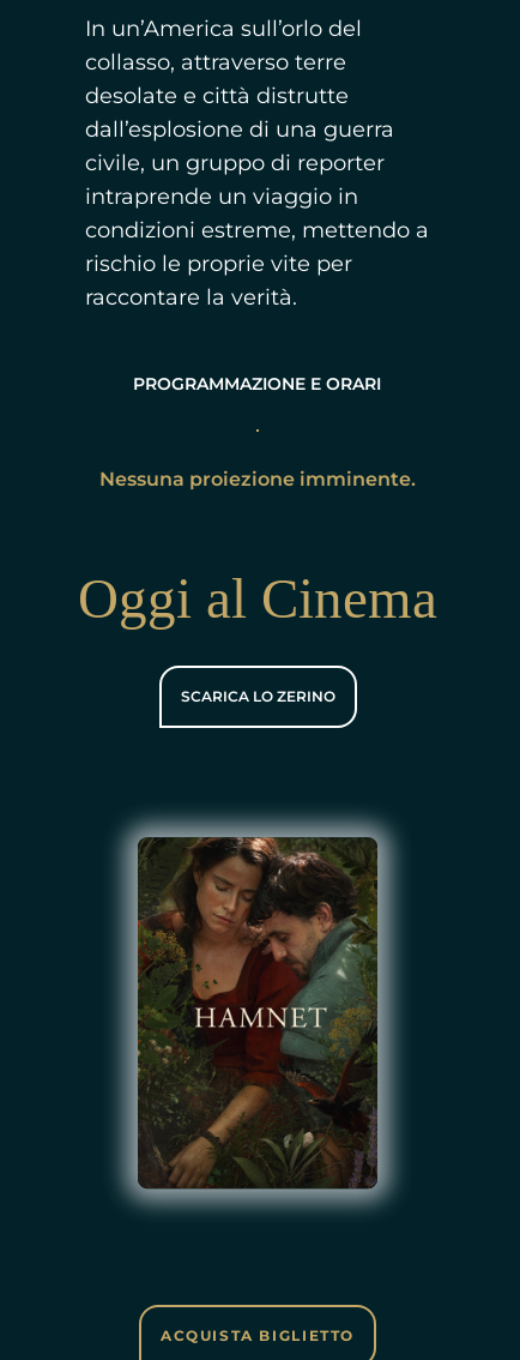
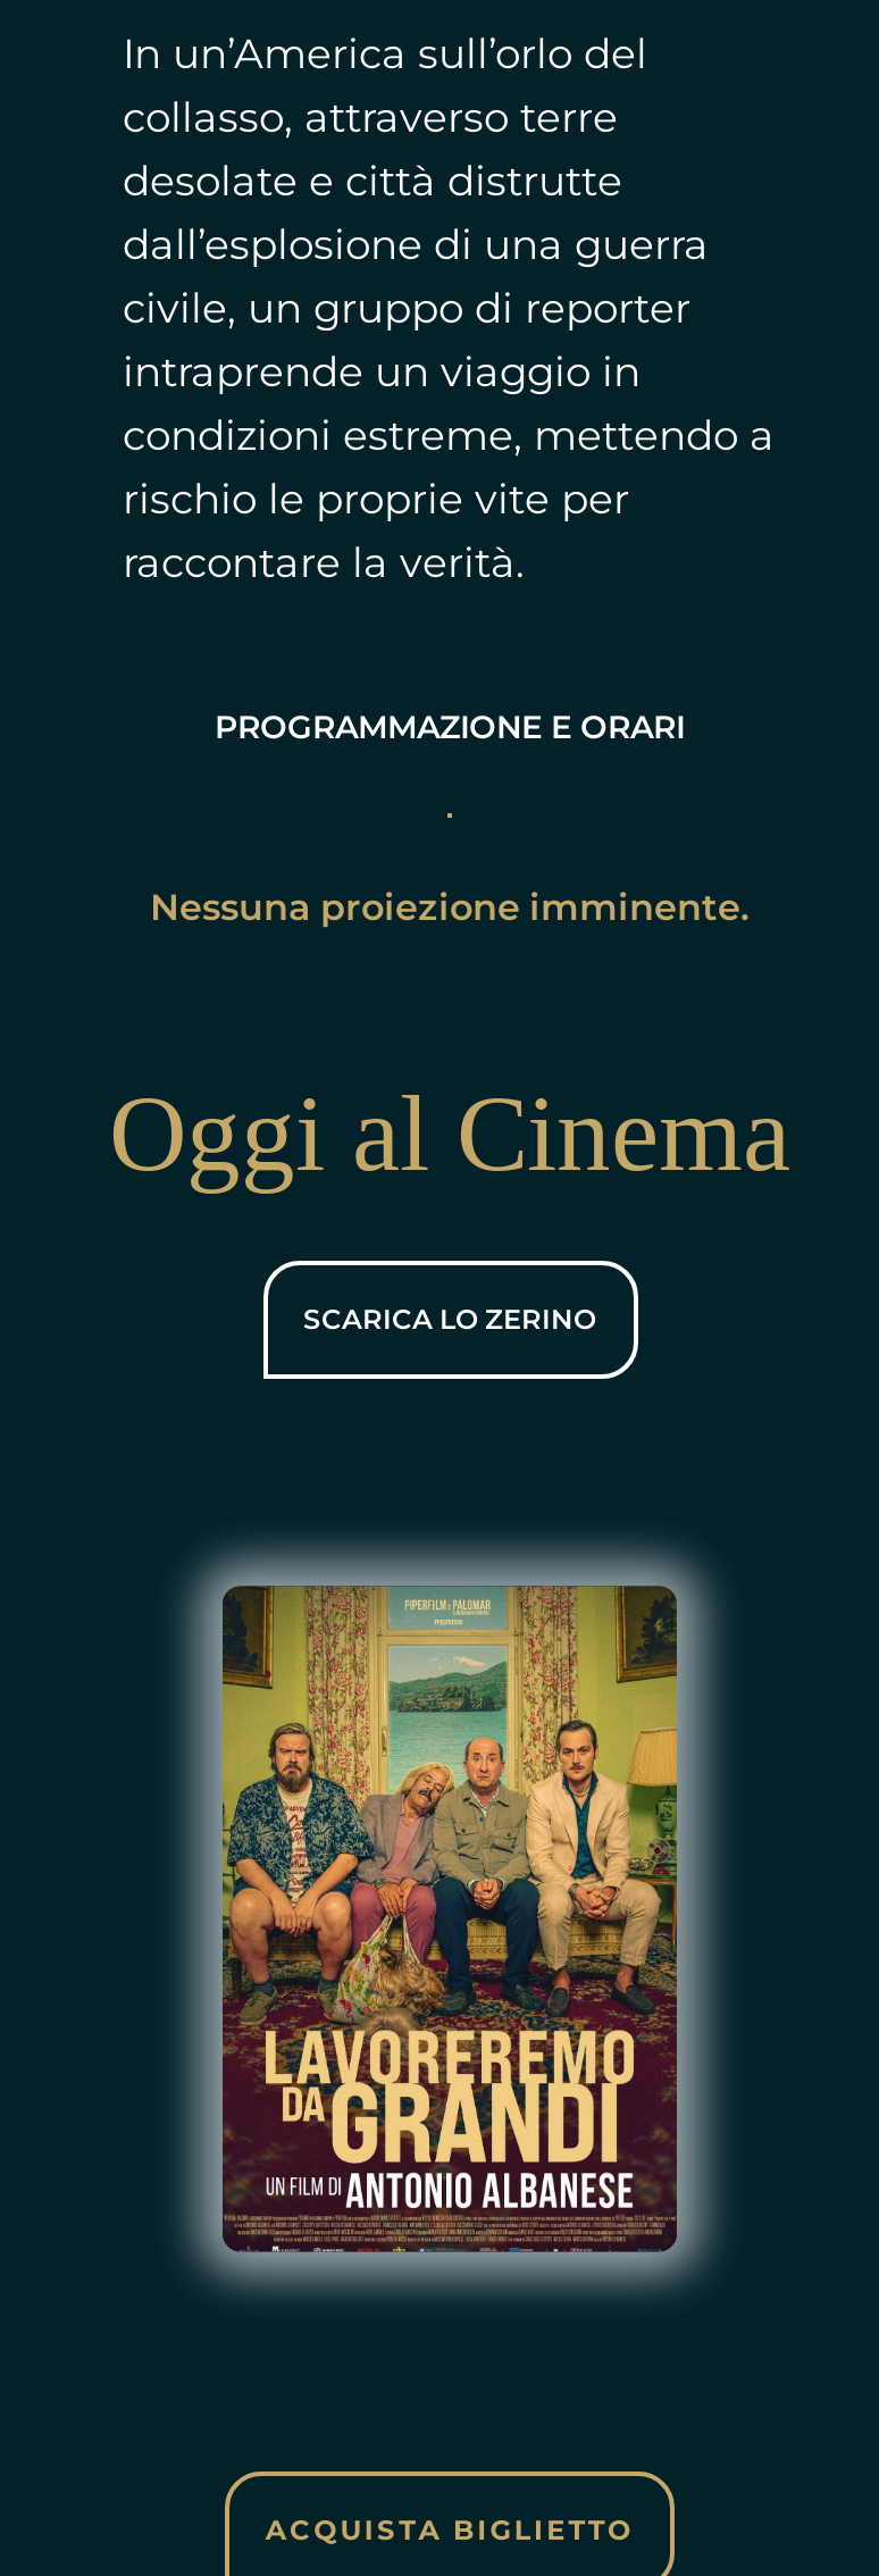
[137,836,379,1190] [image] -> [223,1586,679,2253] [image]

